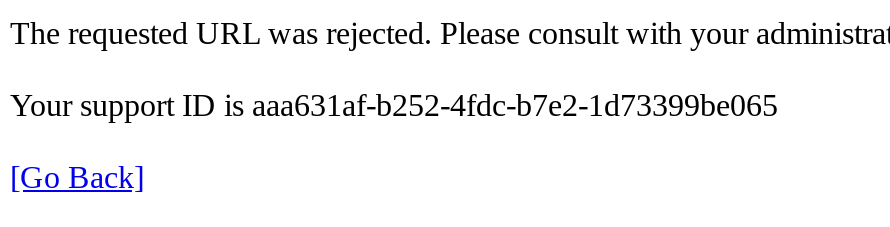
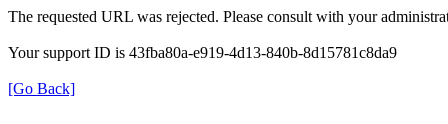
[10,88,778,122] Your support ID is aaa631af-b252-4fdc-b7e2-1d73399be065 -> [8,44,397,61] Your support ID is 43fba80a-e919-4d13-840b-8d15781c8da9

